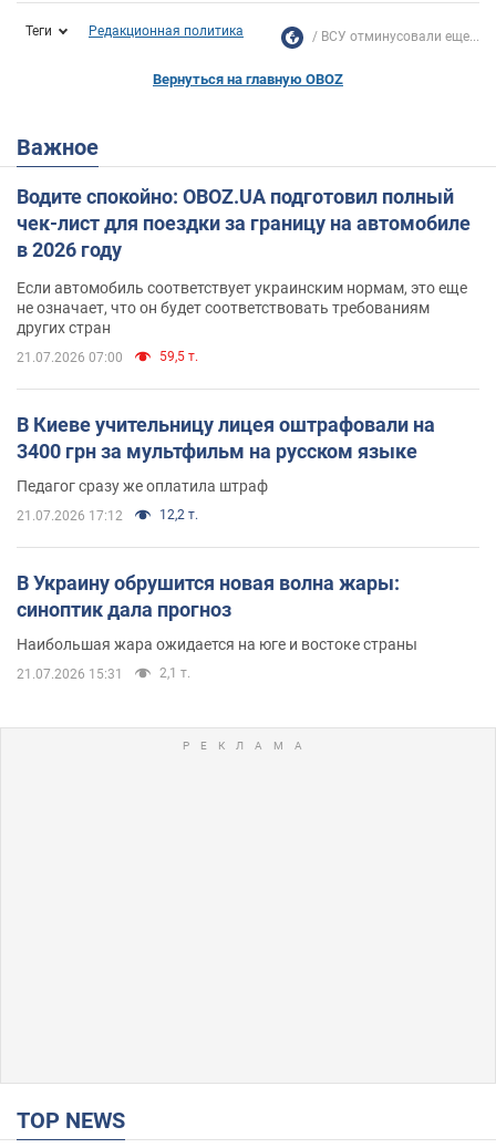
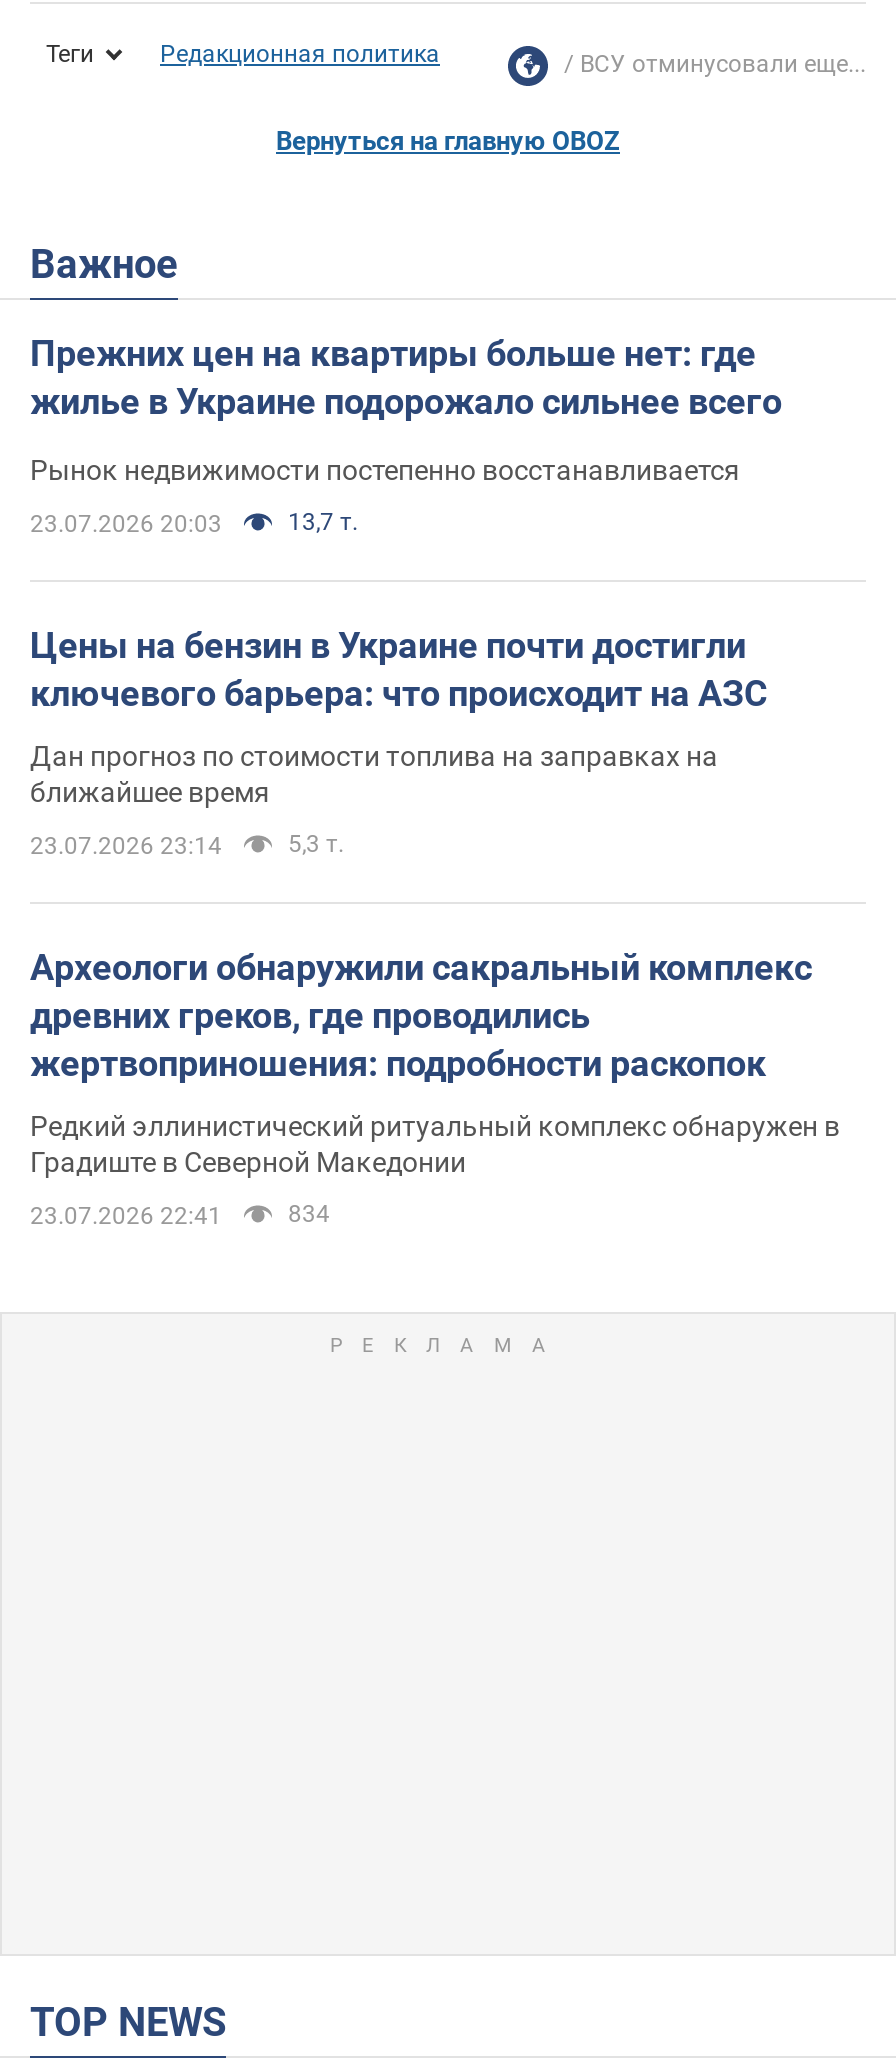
[17,185,471,261] Водите спокойно: OBOZ.UA подготовил полный | чек-лист для поездки за границу на автомобиле | в 2026 году -> [30,332,782,422] Прежних цен на квартиры больше нет: где | жилье в Украине подорожало сильнее всего
[17,279,467,337] Если автомобиль соответствует украинским нормам, это еще | не означает, что он будет соответствовать требованиям | других стран -> [30,454,740,486] Рынок недвижимости постепенно восстанавливается
[17,349,198,366] 21.07.2026 07:00 | 59,5 т. -> [30,508,358,538] 23.07.2026 20:03 | 13,7 т.
[17,413,435,463] В Киеве учительницу лицея оштрафовали на | 3400 грн за мультфильм на русском языке -> [30,624,768,714] Цены на бензин в Украине почти достигли | ключевого барьера: что происходит на АЗС
[17,477,268,495] Педагог сразу же оплатила штраф -> [30,740,718,808] Дан прогноз по стоимости топлива на заправках на | ближайшее время
[17,507,198,524] 21.07.2026 17:12 | 12,2 т. -> [30,830,344,860] 23.07.2026 23:14 | 5,3 т.
[17,571,400,621] В Украину обрушится новая волна жары: | синоптик дала прогноз -> [30,946,812,1084] Археологи обнаружили сакральный комплекс | древних греков, где проводились | жертвоприношения: подробности раскопок
[17,636,417,653] Наибольшая жара ожидается на юге и востоке страны -> [30,1110,840,1178] Редкий эллинистический ритуальный комплекс обнаружен в | Градиште в Северной Македонии
[17,666,190,682] 21.07.2026 15:31 | 2,1 т. -> [30,1200,330,1230] 23.07.2026 22:41 | 834

